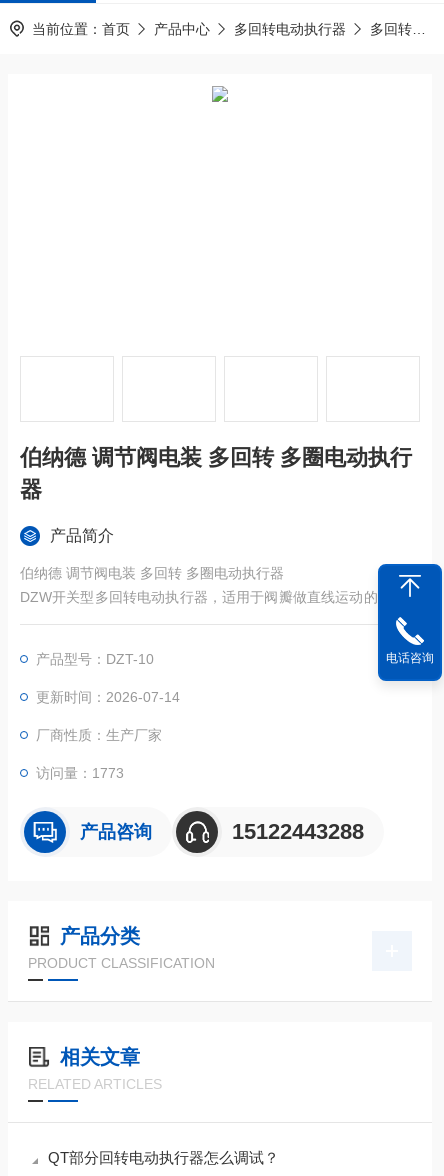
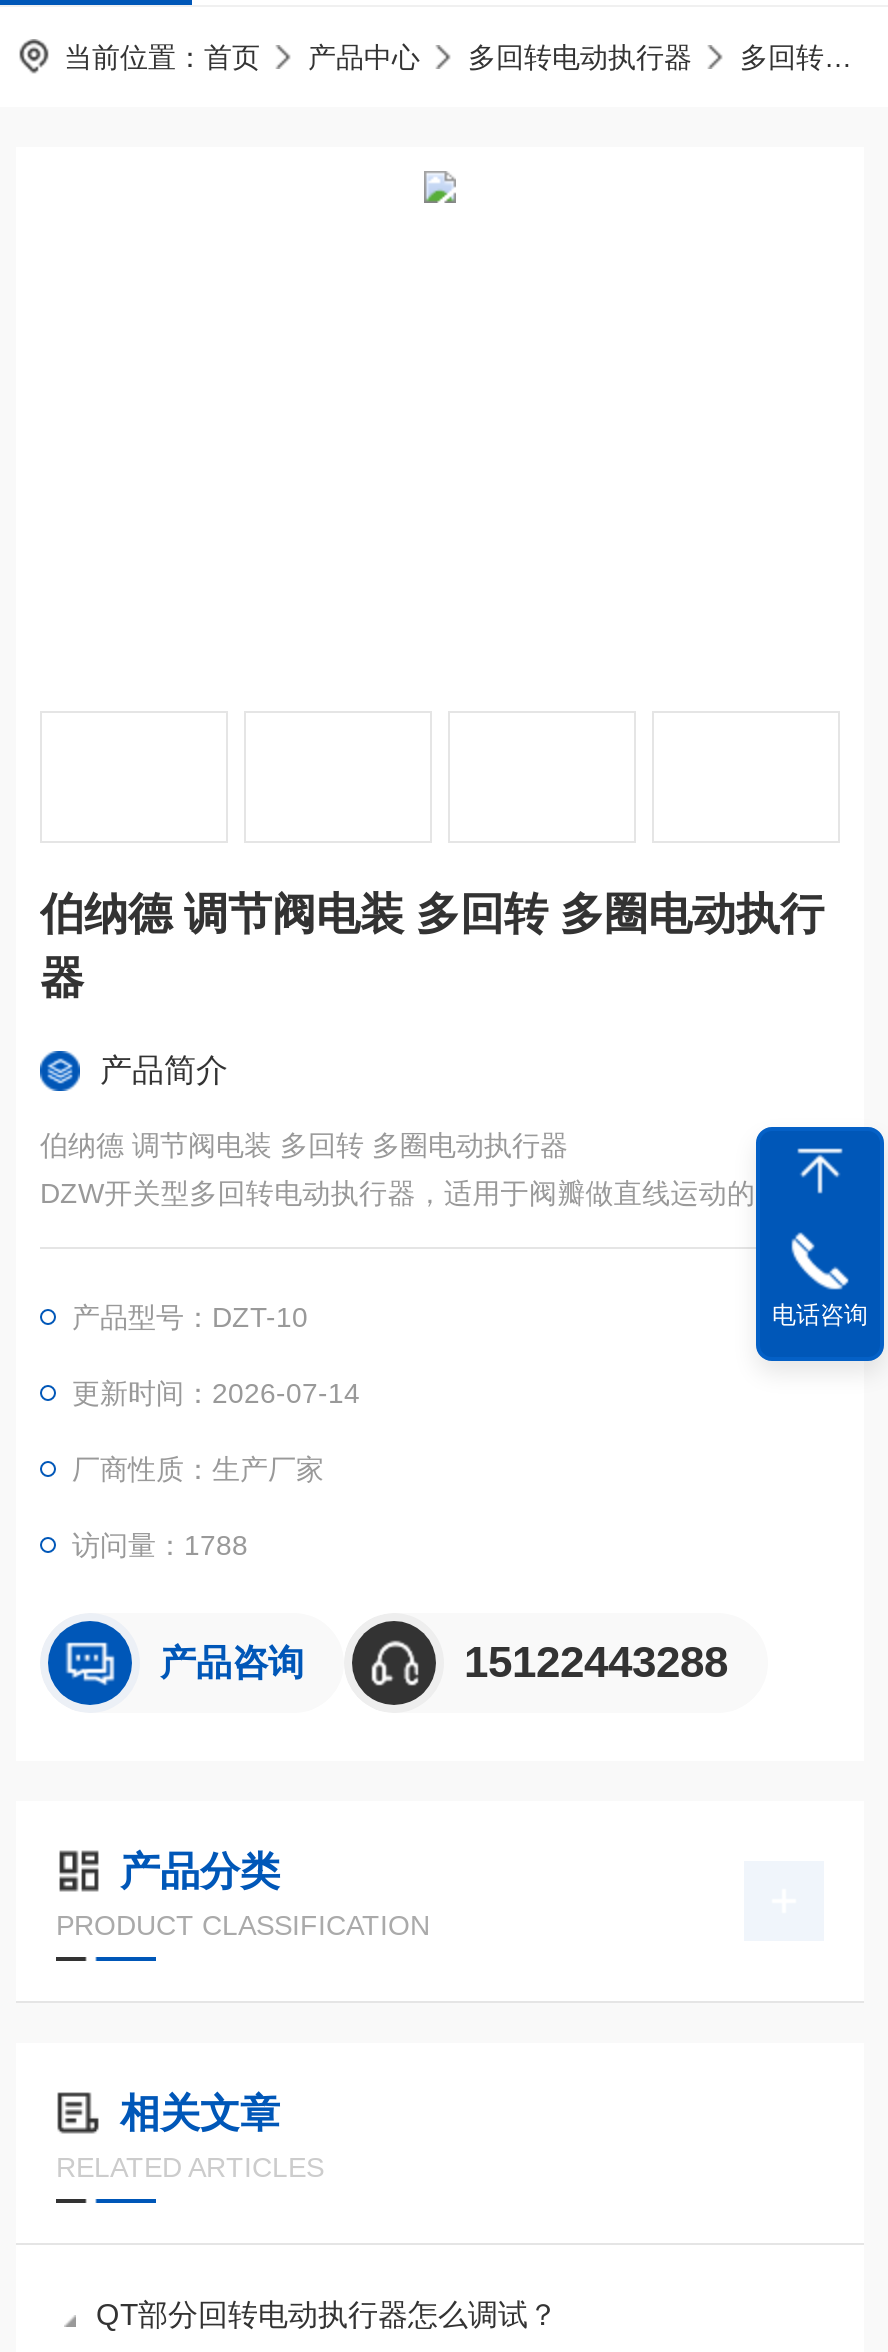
[36,765,124,781] 访问量：1773 -> [72,1529,248,1561] 访问量：1788

